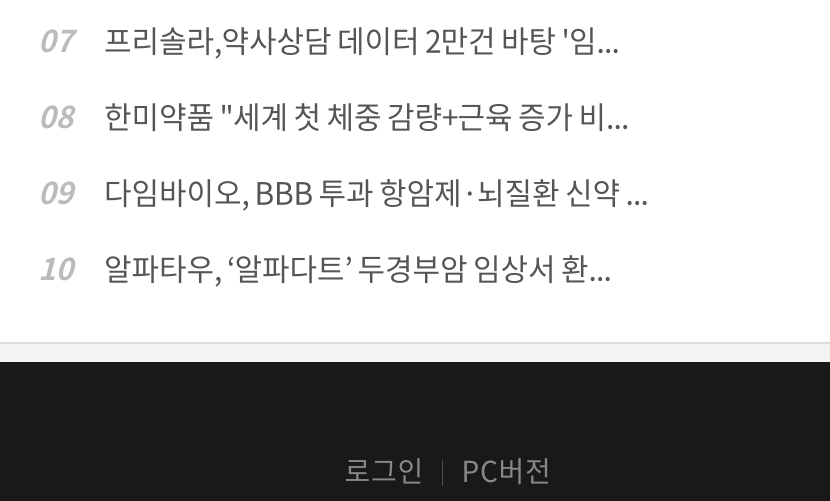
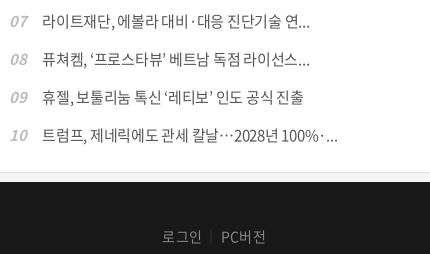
[104,19,619,63] 프리솔라,약사상담 데이터 2만건 바탕 '임... -> [42,10,309,32] 라이트재단, 에볼라 대비·대응 진단기술 연...
[104,95,628,139] 한미약품 "세계 첫 체중 감량+근육 증가 비... -> [42,48,309,70] 퓨쳐켐, ‘프로스타뷰’ 베트남 독점 라이선스...
[104,171,648,215] 다임바이오, BBB 투과 항암제·뇌질환 신약 ... -> [42,86,303,108] 휴젤, 보툴리눔 톡신 ‘레티보’ 인도 공식 진출
[104,247,611,291] 알파타우, ‘알파다트’ 두경부암 임상서 환... -> [42,124,337,146] 트럼프, 제네릭에도 관세 칼날…2028년 100%·...

